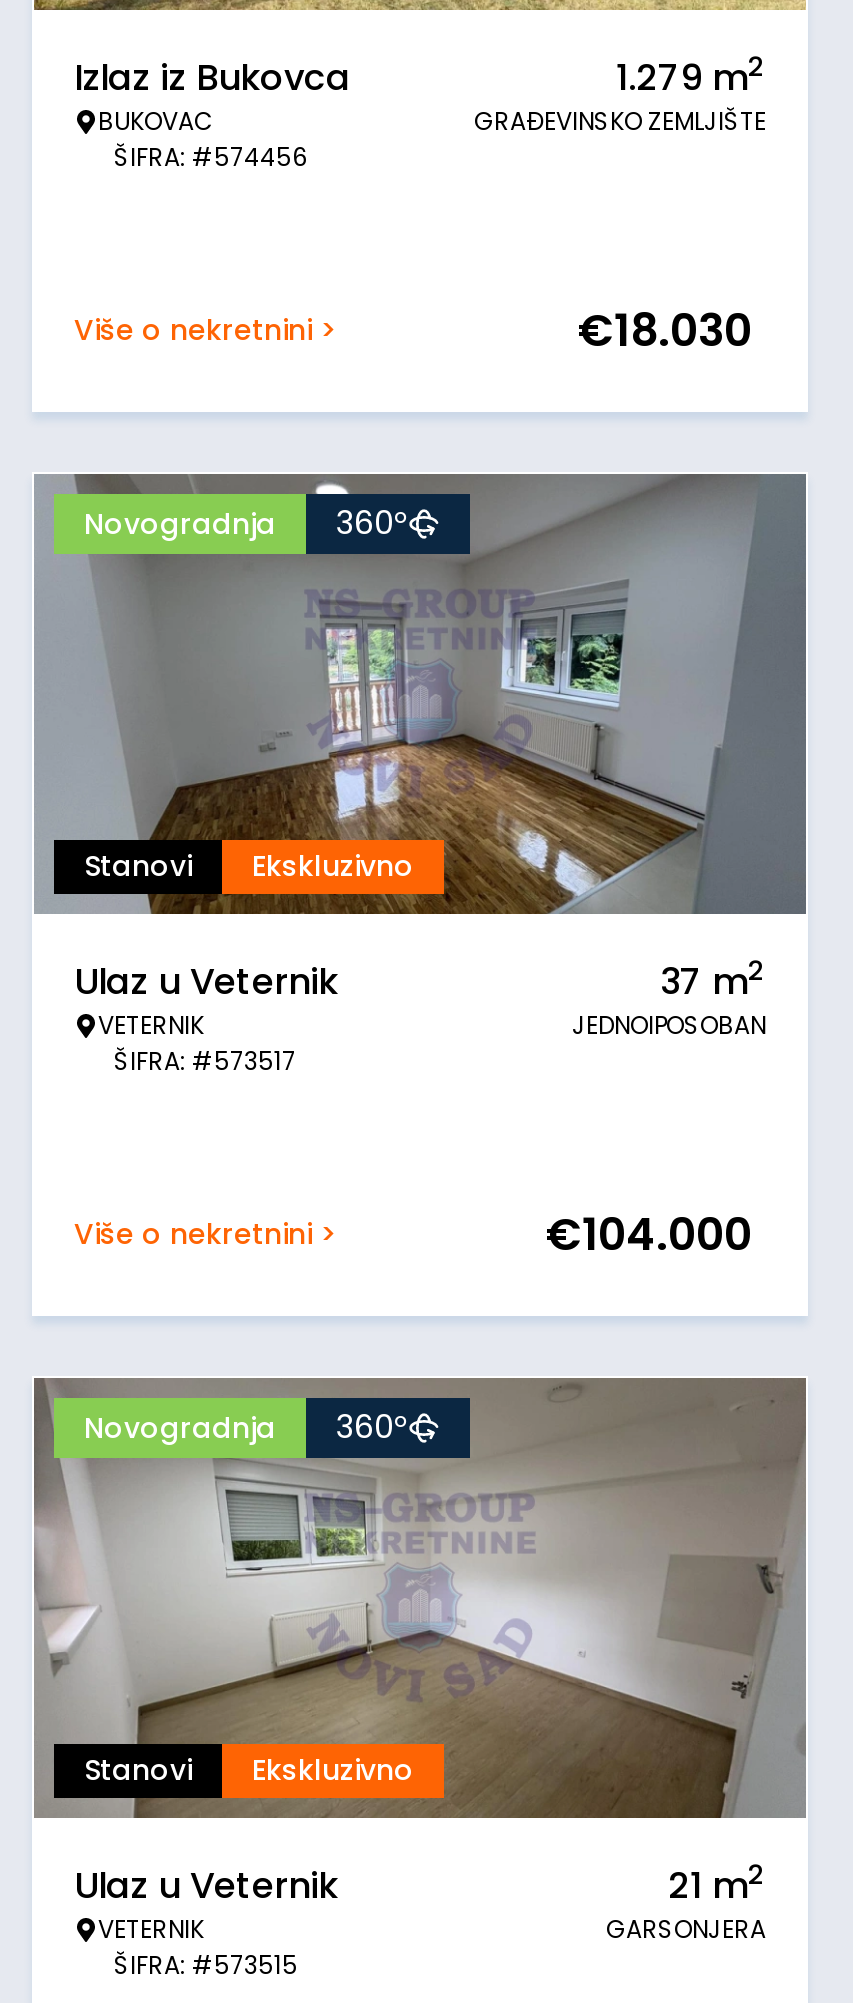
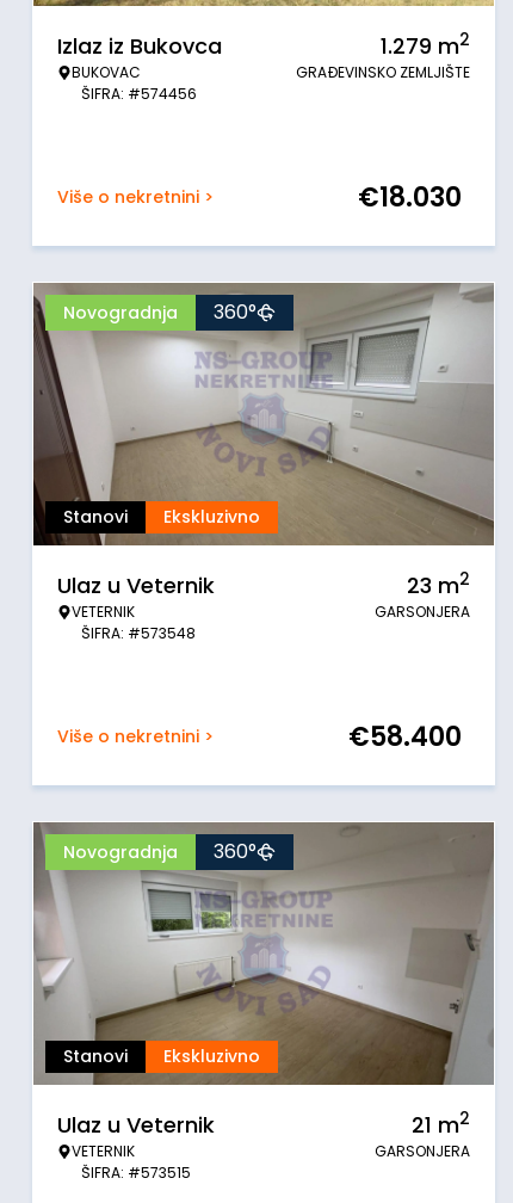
[36,476,806,1042] [image] | 37 m2 | JEDNOIPOSOBAN -> [33,283,494,622] [image] | 23 m2 | GARSONJERA
[114,1044,296,1078] ŠIFRA: #573517 -> [81,623,196,643] ŠIFRA: #573548
[546,1204,752,1266] €104.000 -> [348,718,462,755] €58.400

